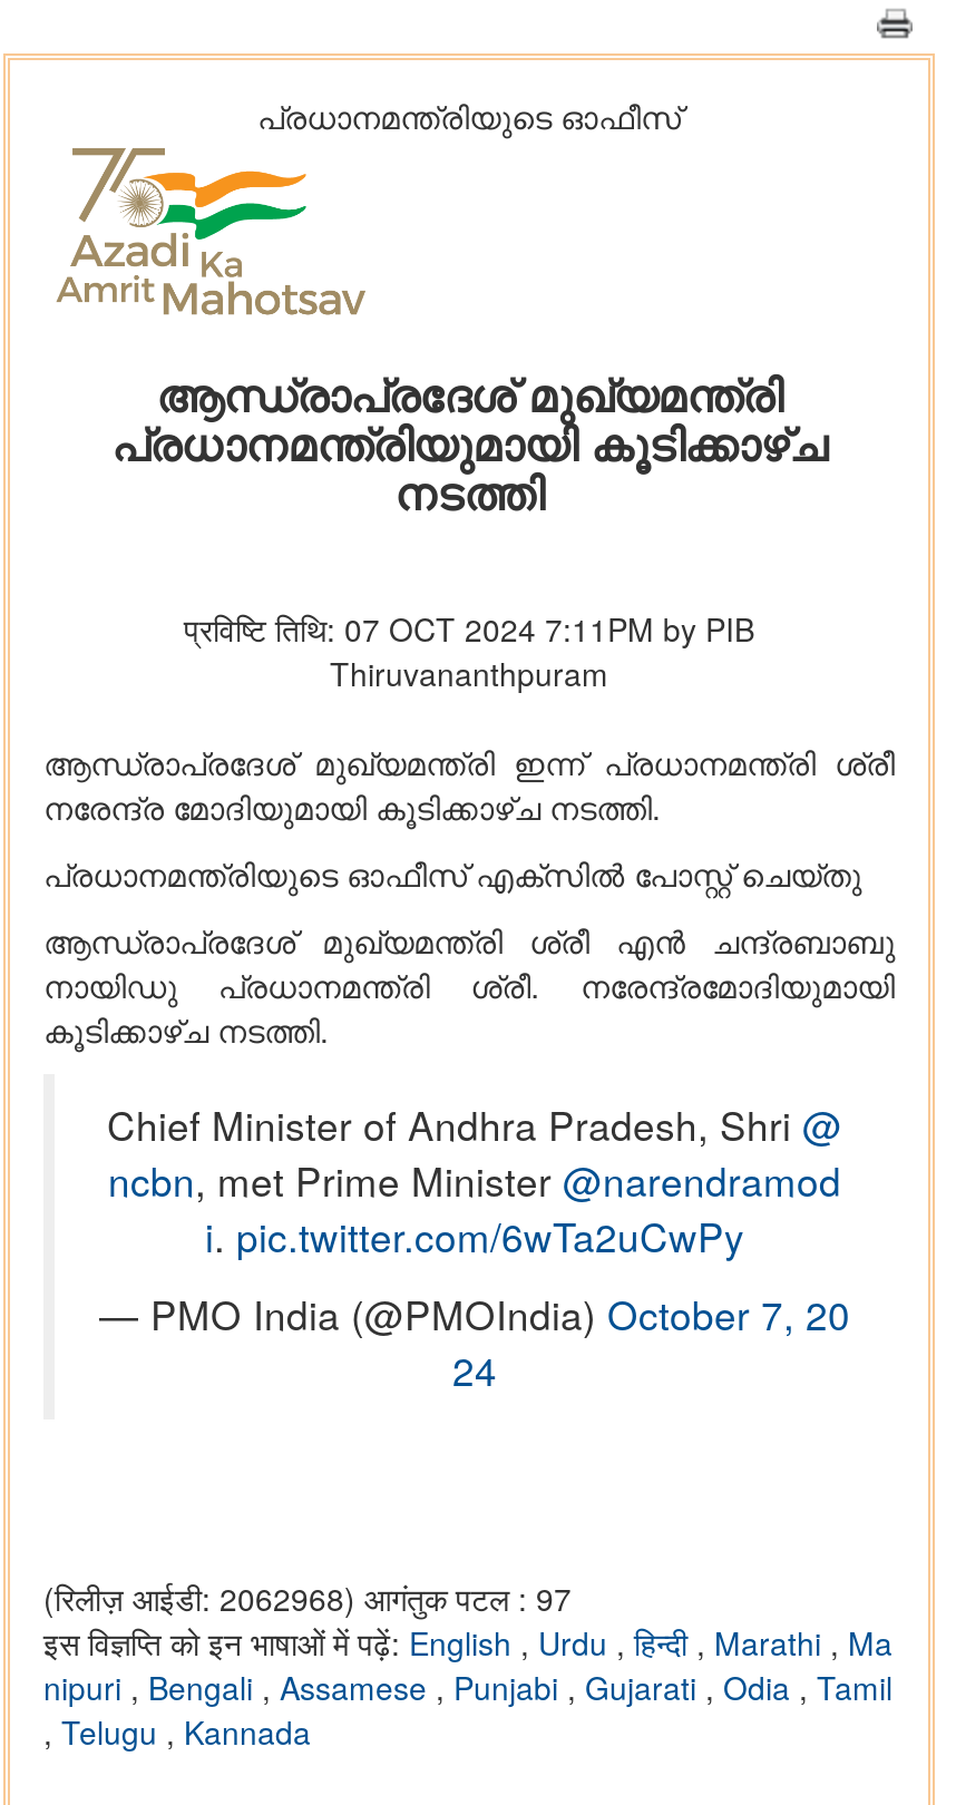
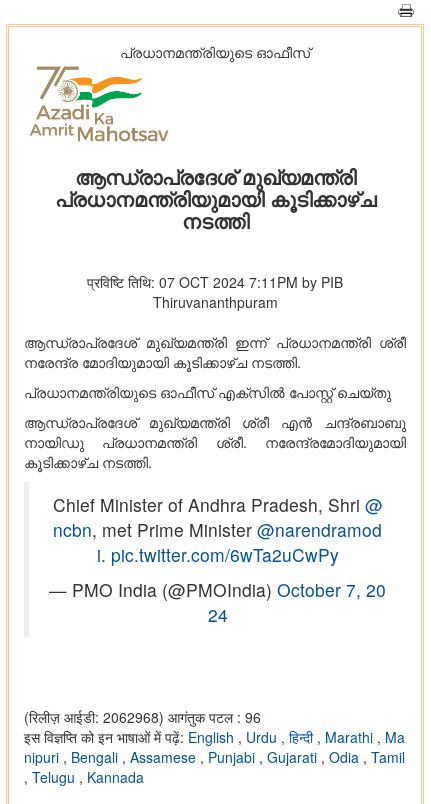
[43,1576,572,1621] (रिलीज़ आईडी: 2062968) आगंतुक पटल : 97 -> [24,707,261,727] (रिलीज़ आईडी: 2062968) आगंतुक पटल : 96

